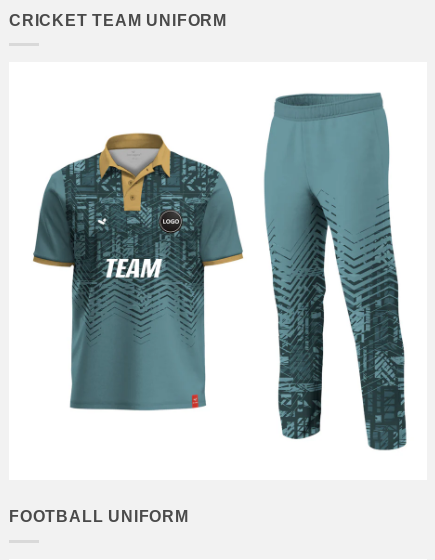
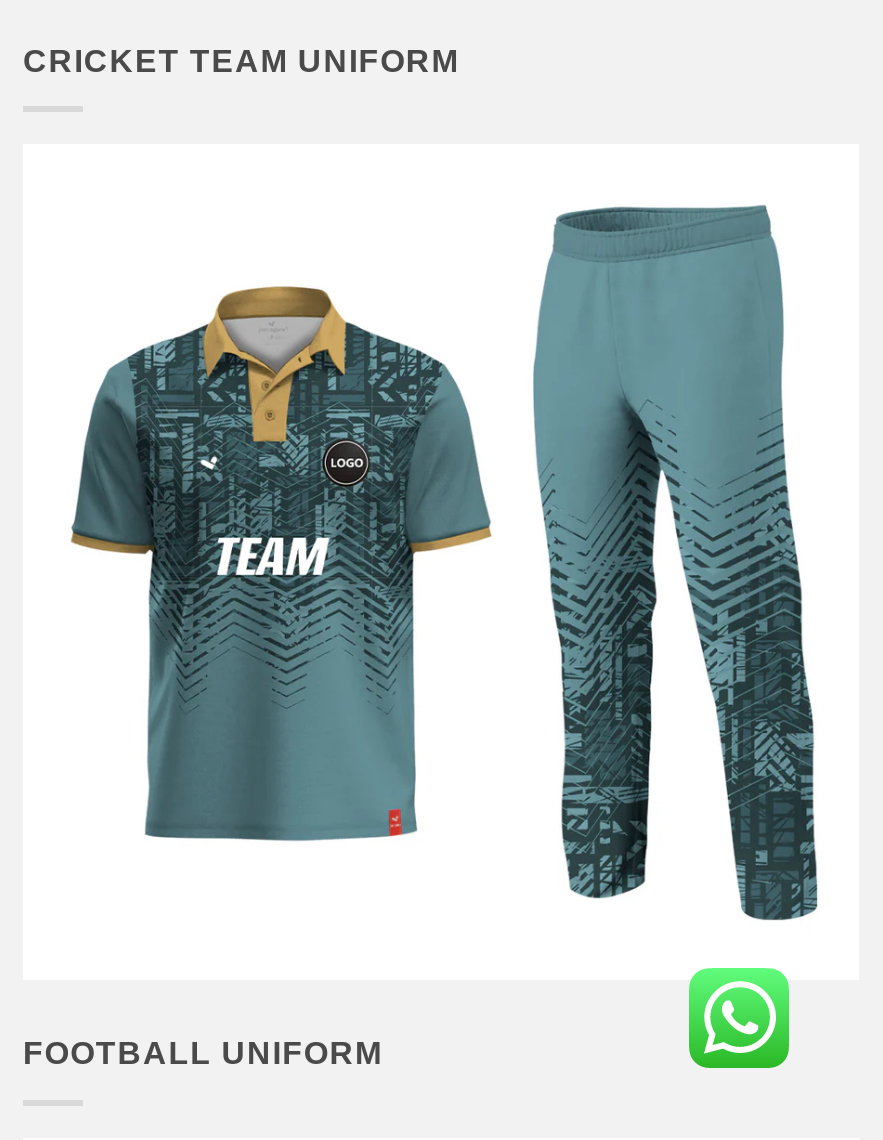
none -> [687,966,791,1070] [image]

